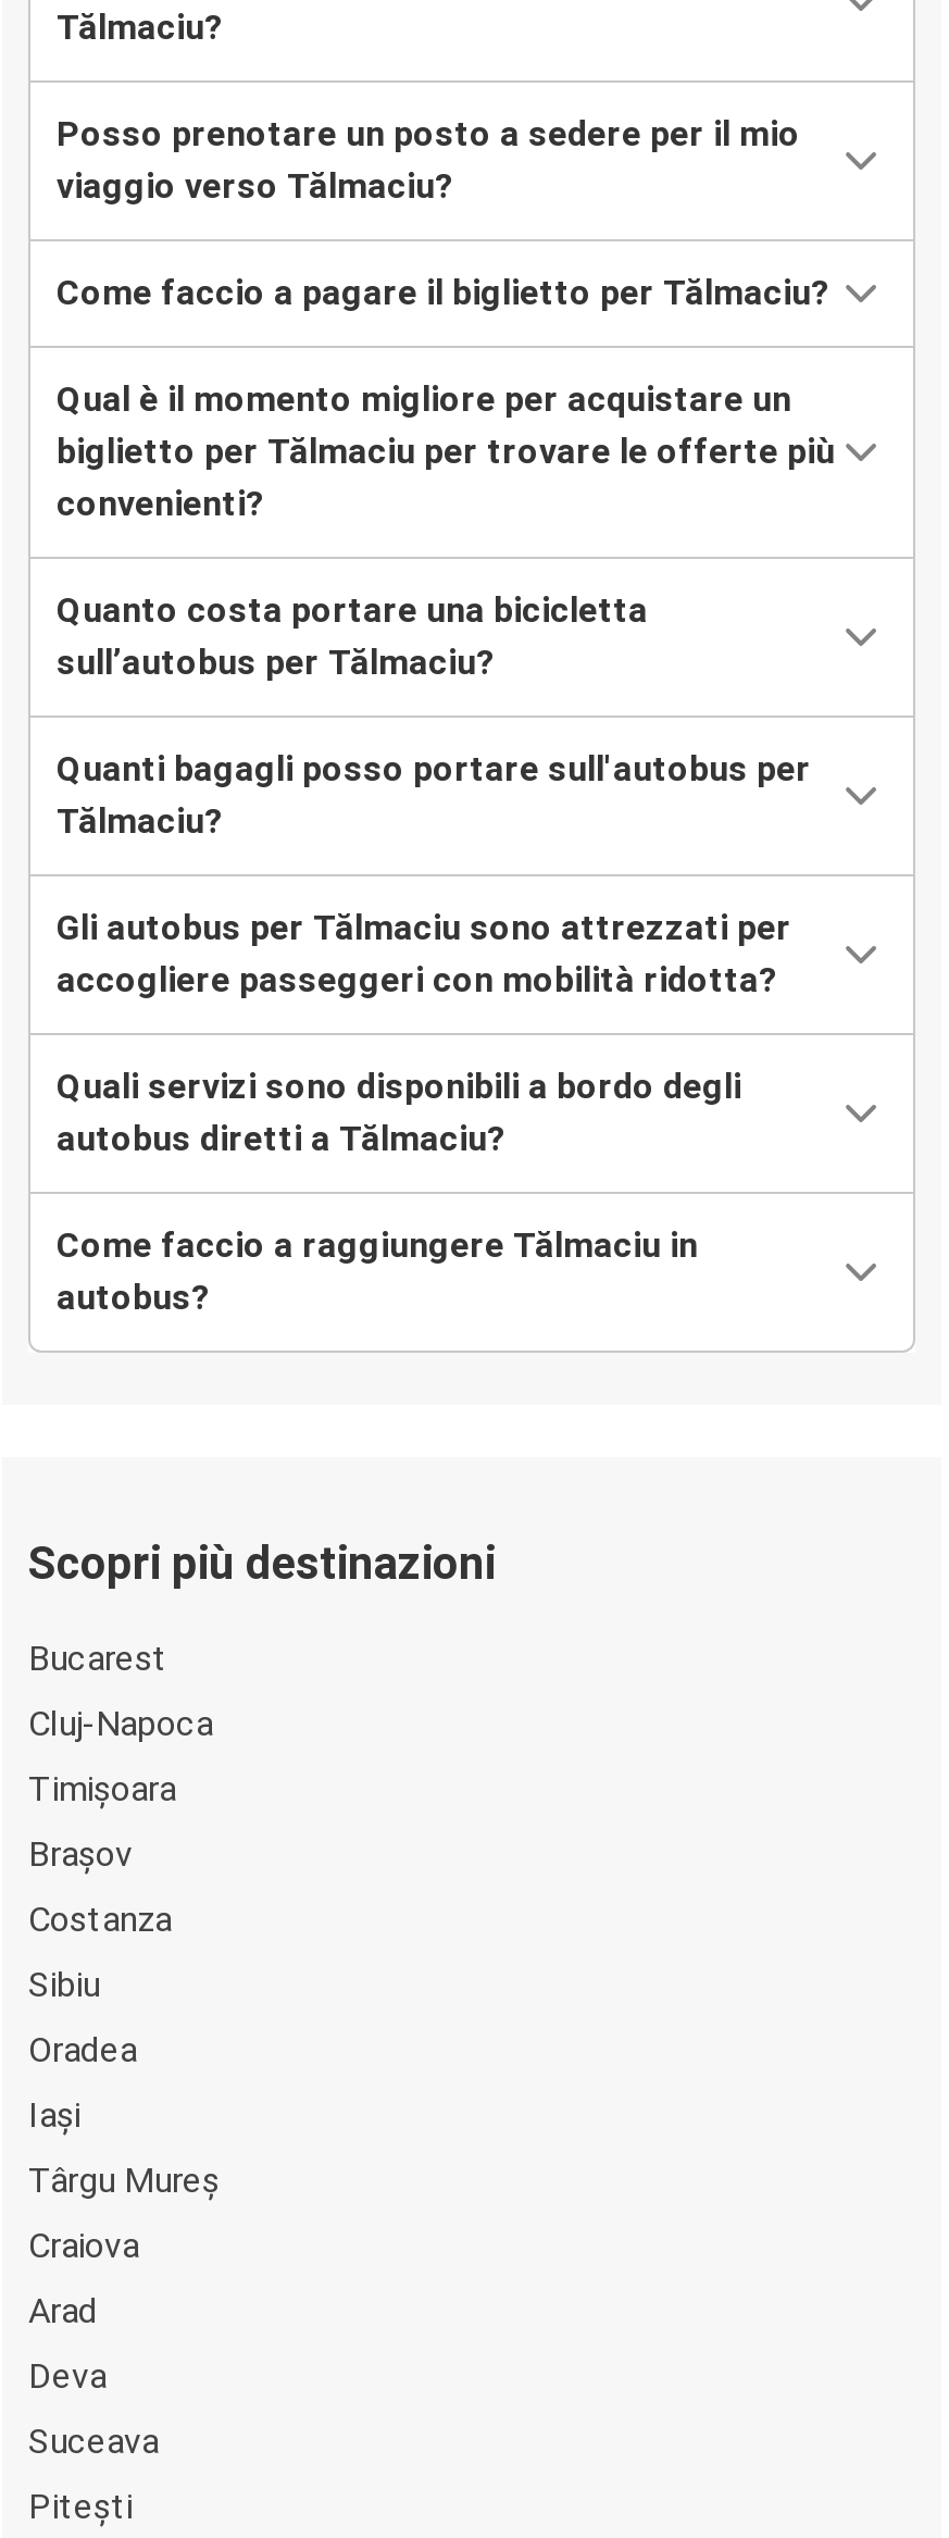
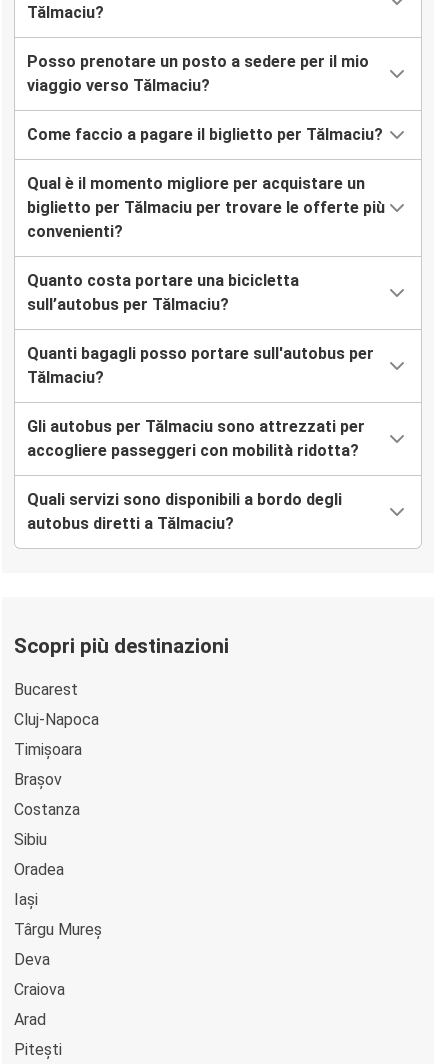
[57,1225,698,1319] Come faccio a raggiungere Tălmaciu in | autobus? -> none
none -> [14,949,50,968] Deva
[28,2354,159,2461] Deva | Suceava -> none

